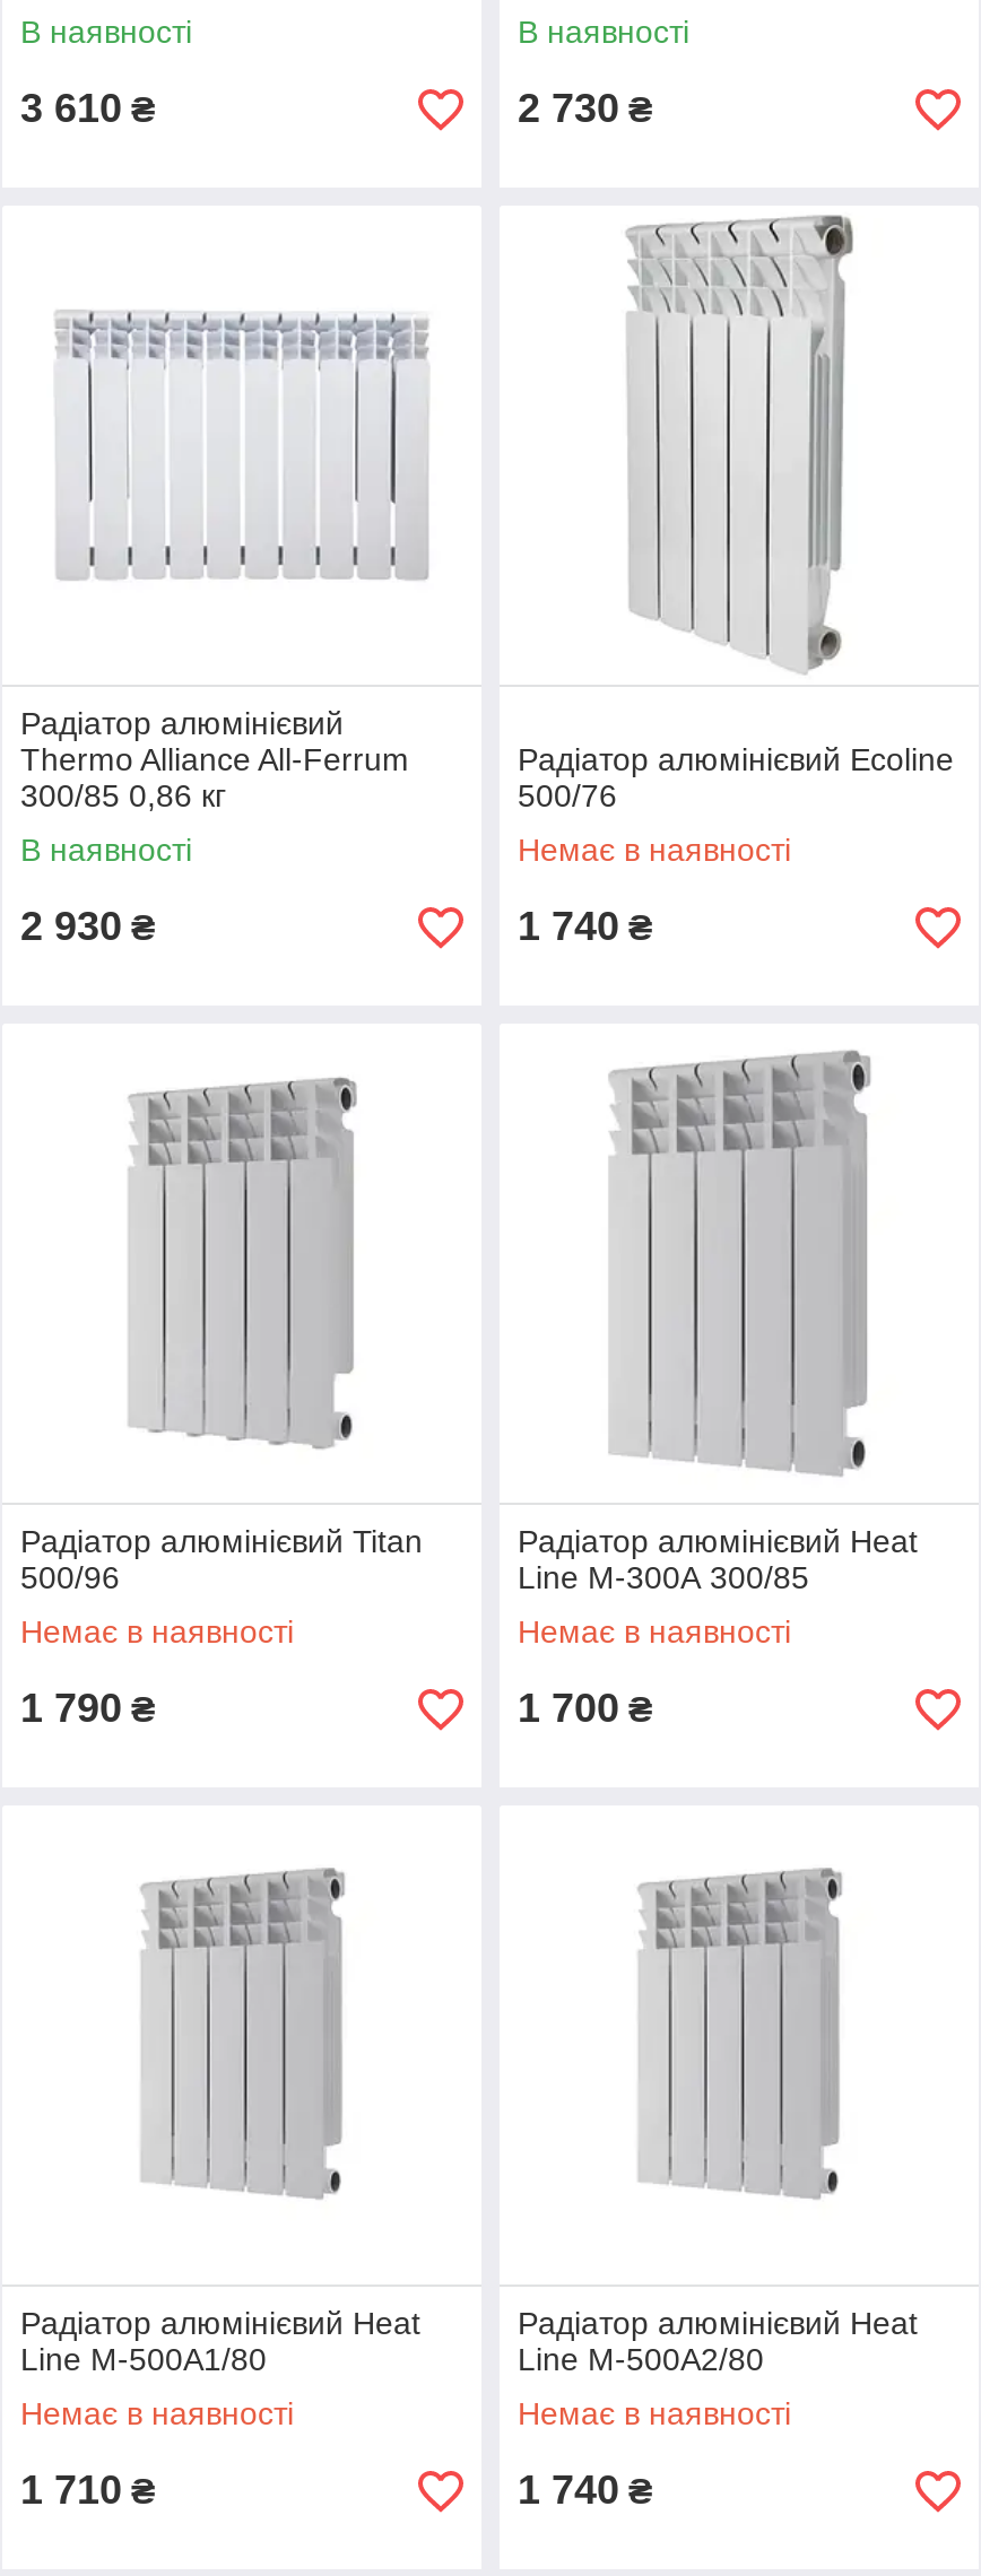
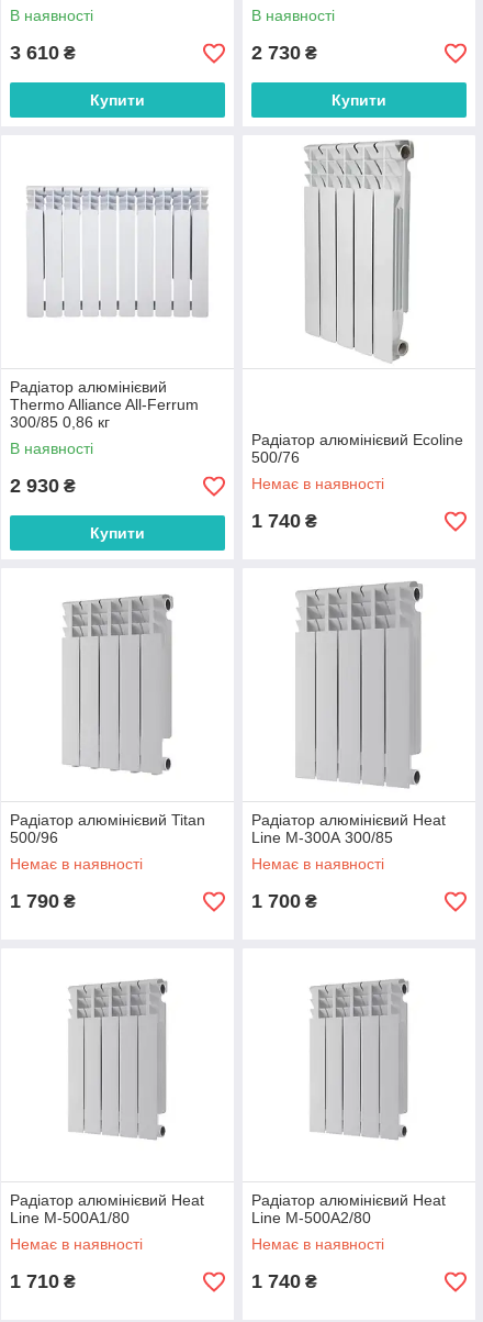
none -> [90,91,145,109] Купити
none -> [332,91,386,109] Купити
none -> [90,524,145,542] Купити

